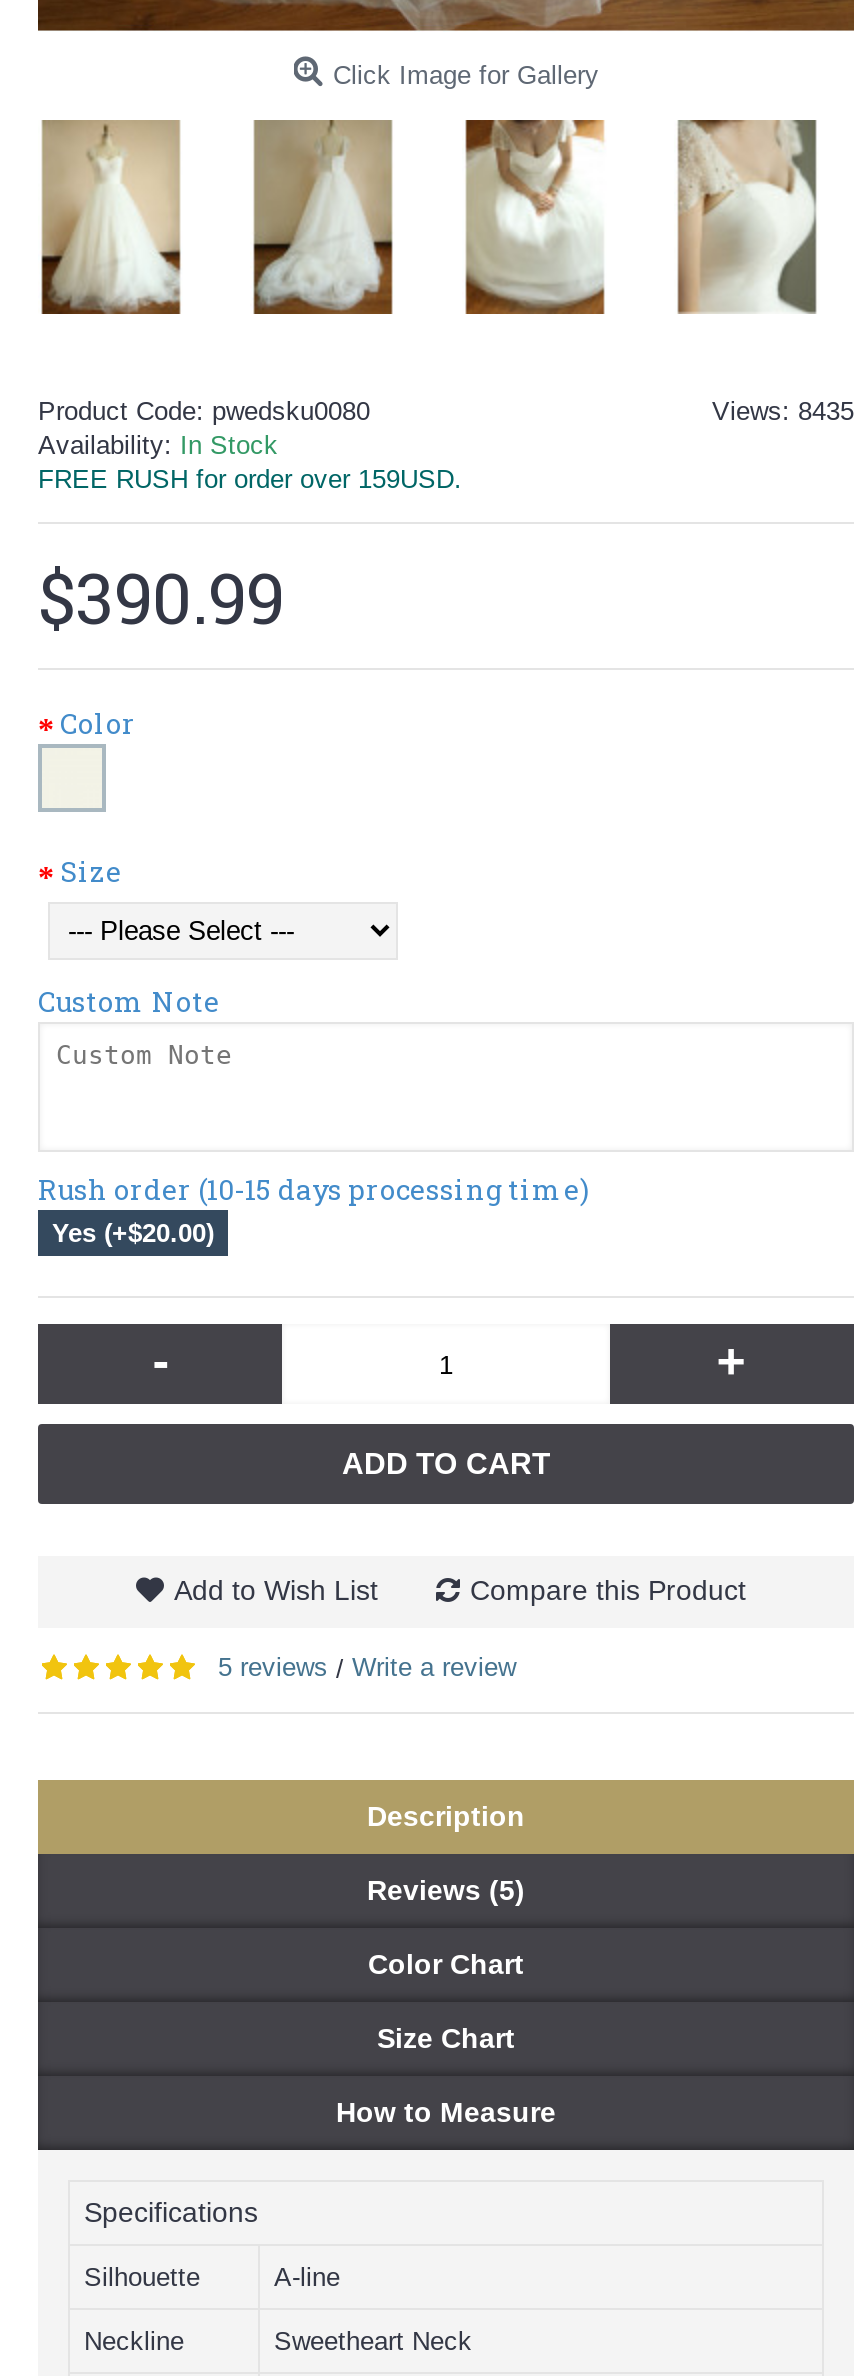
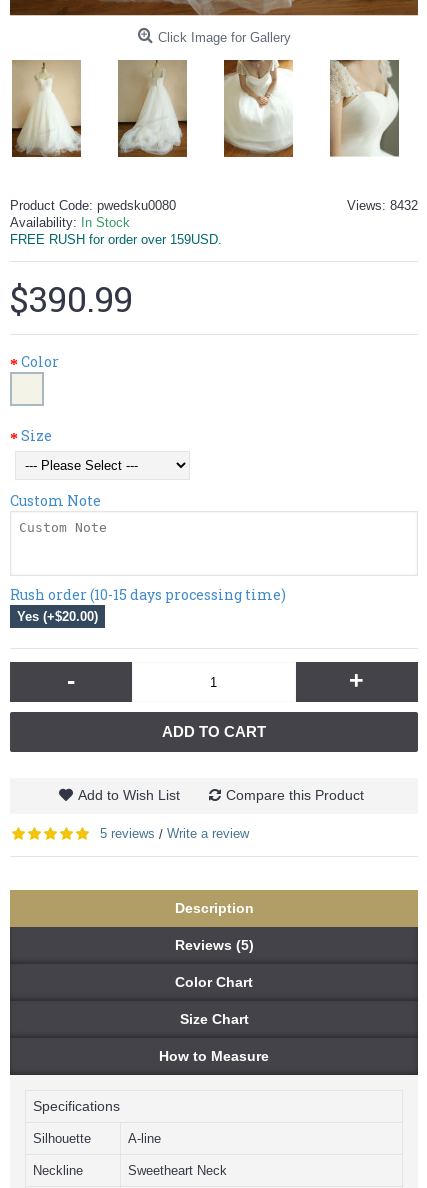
[712,397,854,427] Views: 8435 -> [347,198,418,213] Views: 8432

